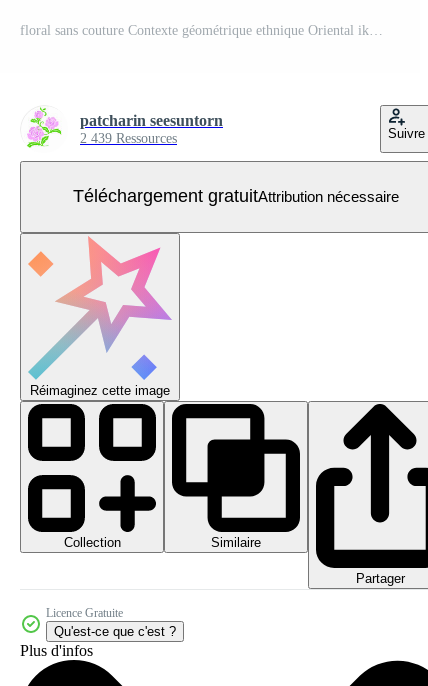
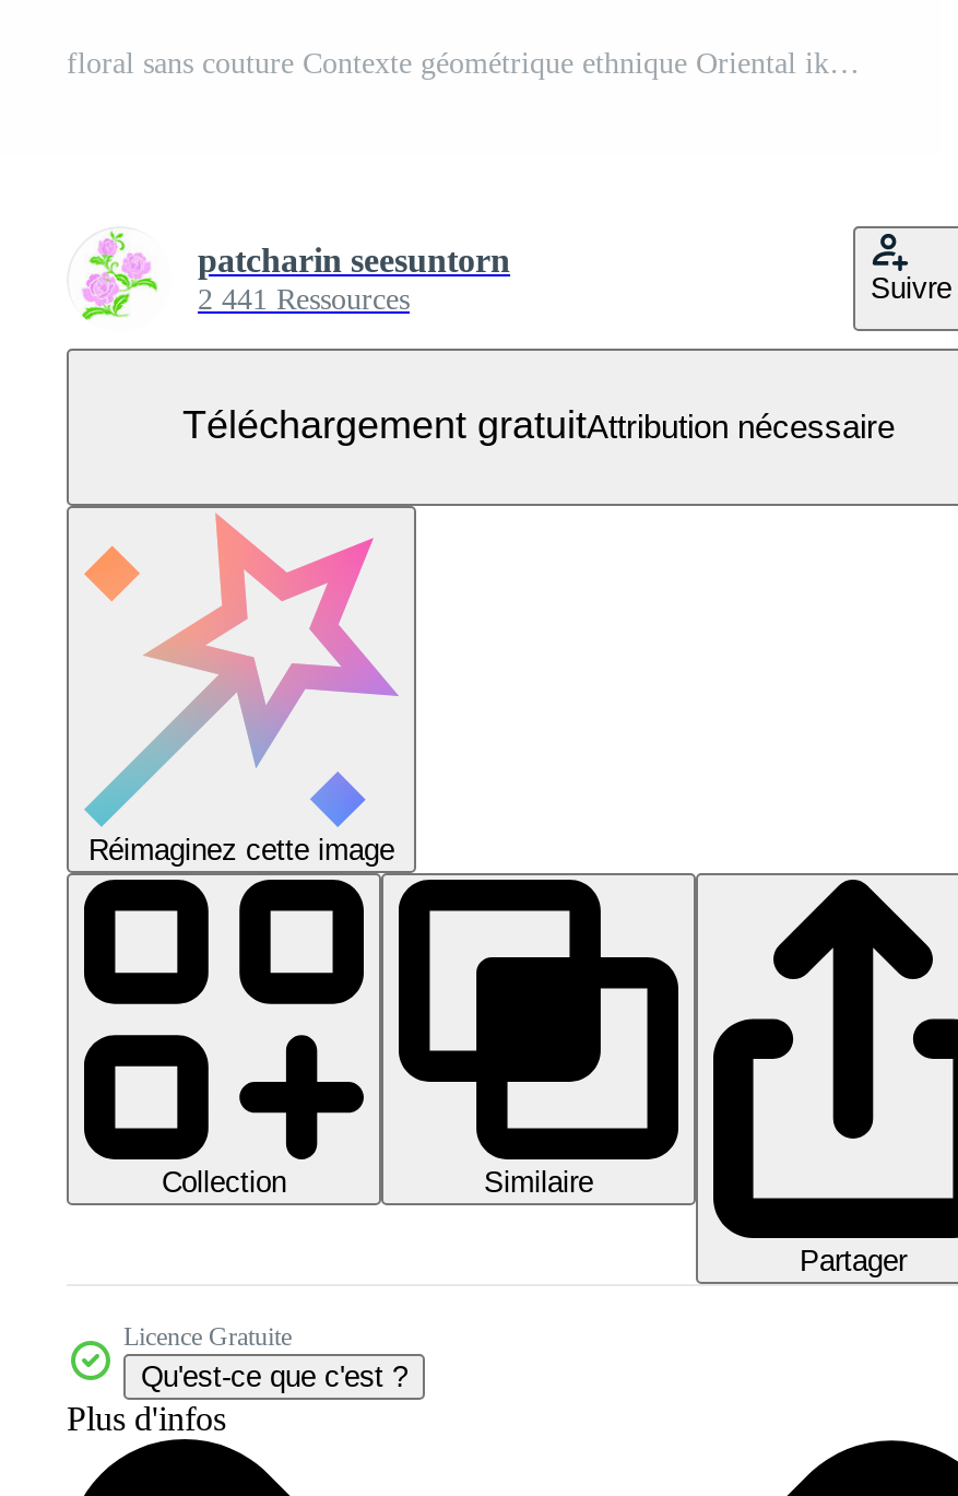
[80,131,177,146] 2 439 Ressources -> [198,282,410,315] 2 441 Ressources

